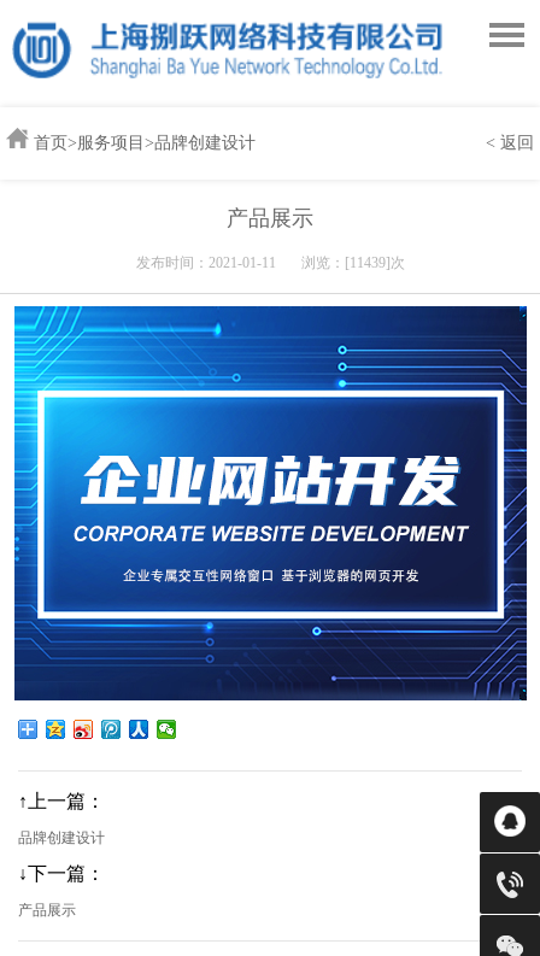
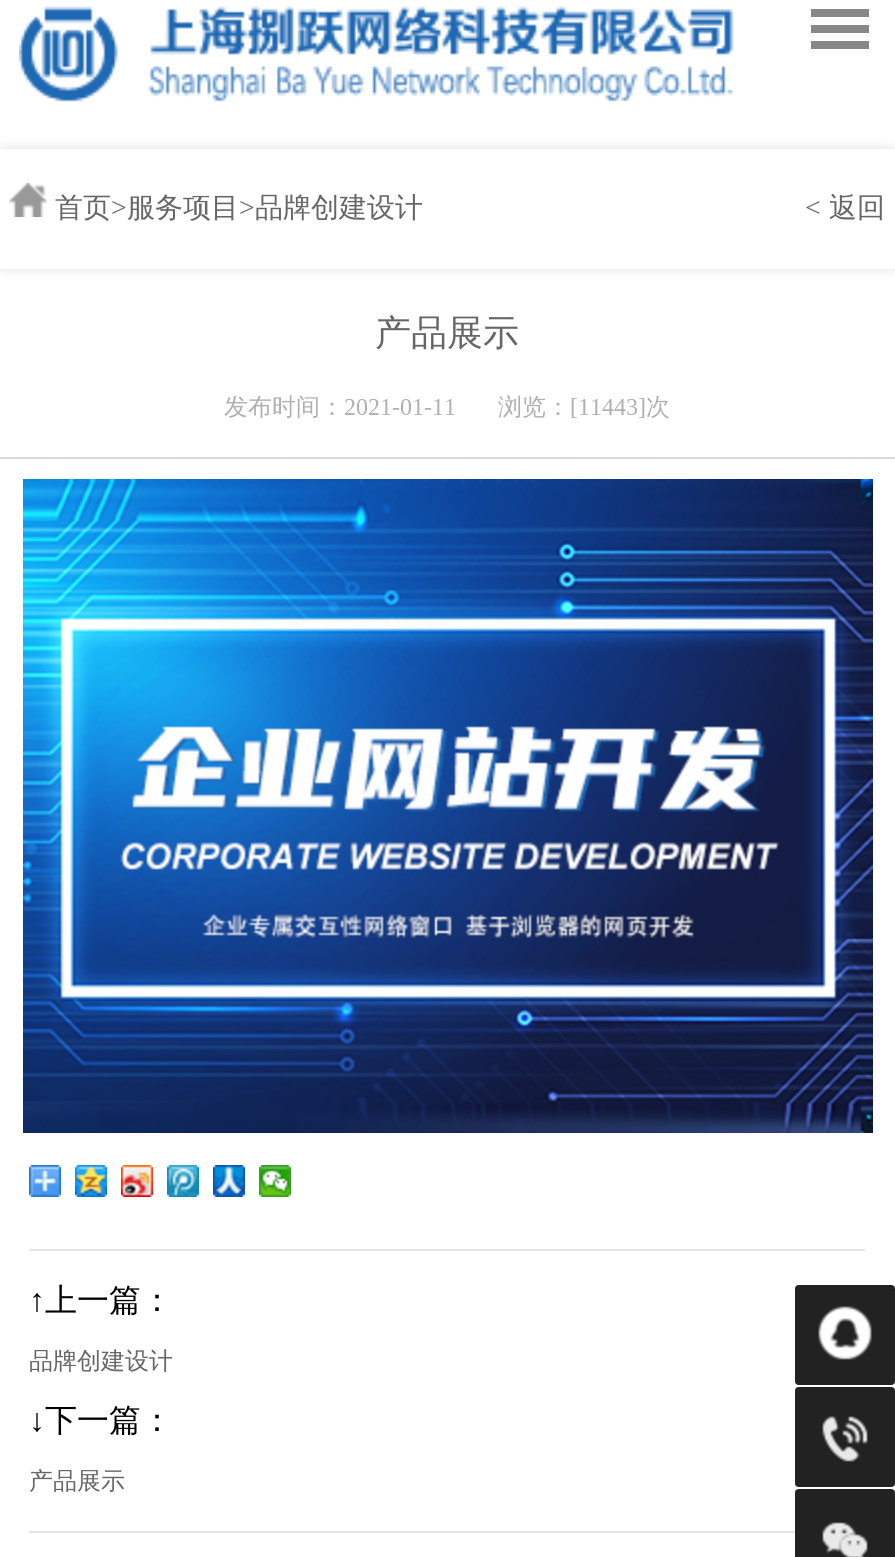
[136,254,404,271] 发布时间：2021-01-11 浏览：[11439]次 -> [224,392,670,420] 发布时间：2021-01-11 浏览：[11443]次

